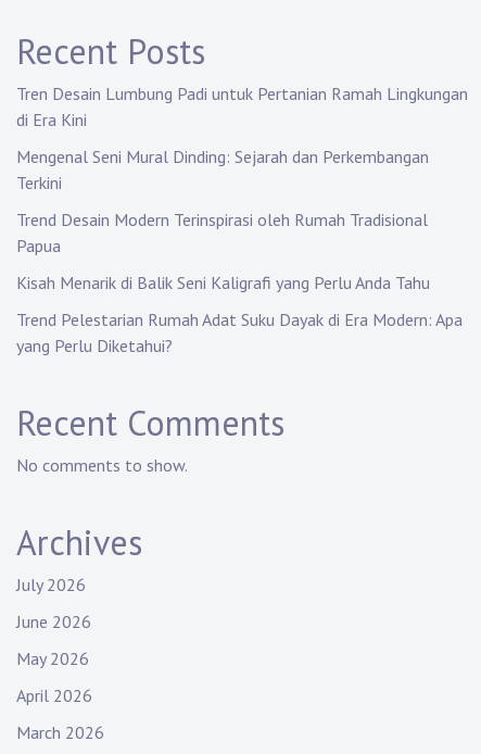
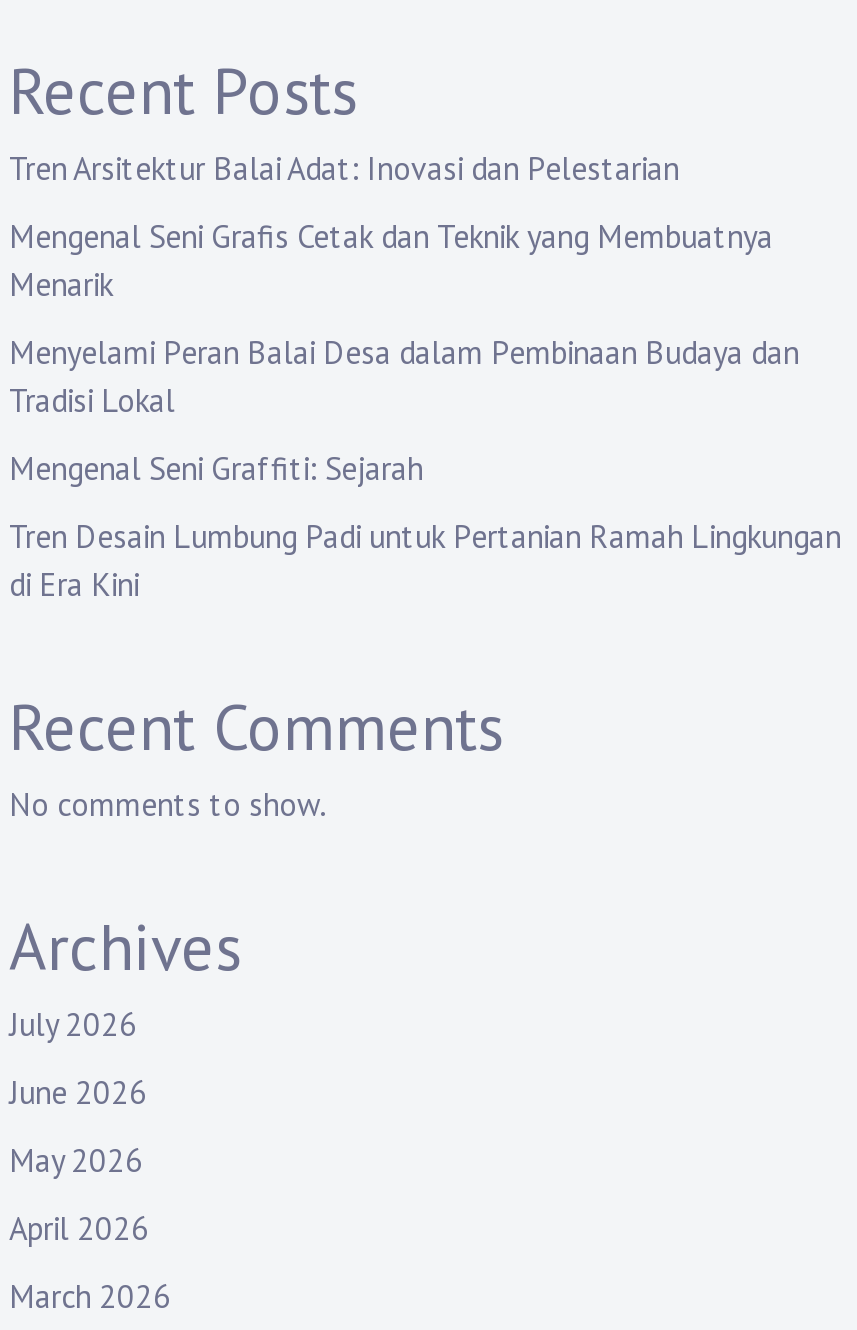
none -> [9,149,799,489] Tren Arsitektur Balai Adat: Inovasi dan Pelestarian | Mengenal Seni Grafis Cetak dan Teknik yang Membuatnya | Menarik | Menyelami Peran Balai Desa dalam Pembinaan Budaya dan | Tradisi Lokal | Mengenal Seni Graffiti: Sejarah
moved [16,83,468,131] -> [9,517,841,605]: Tren Desain Lumbung Padi untuk Pertanian Ramah Lingkungan | di Era Kini
[16,146,463,357] Mengenal Seni Mural Dinding: Sejarah dan Perkembangan | Terkini | Trend Desain Modern Terinspirasi oleh Rumah Tradisional | Papua | Kisah Menarik di Balik Seni Kaligrafi yang Perlu Anda Tahu | Trend Pelestarian Rumah Adat Suku Dayak di Era Modern: Apa | yang Perlu Diketahui? -> none

